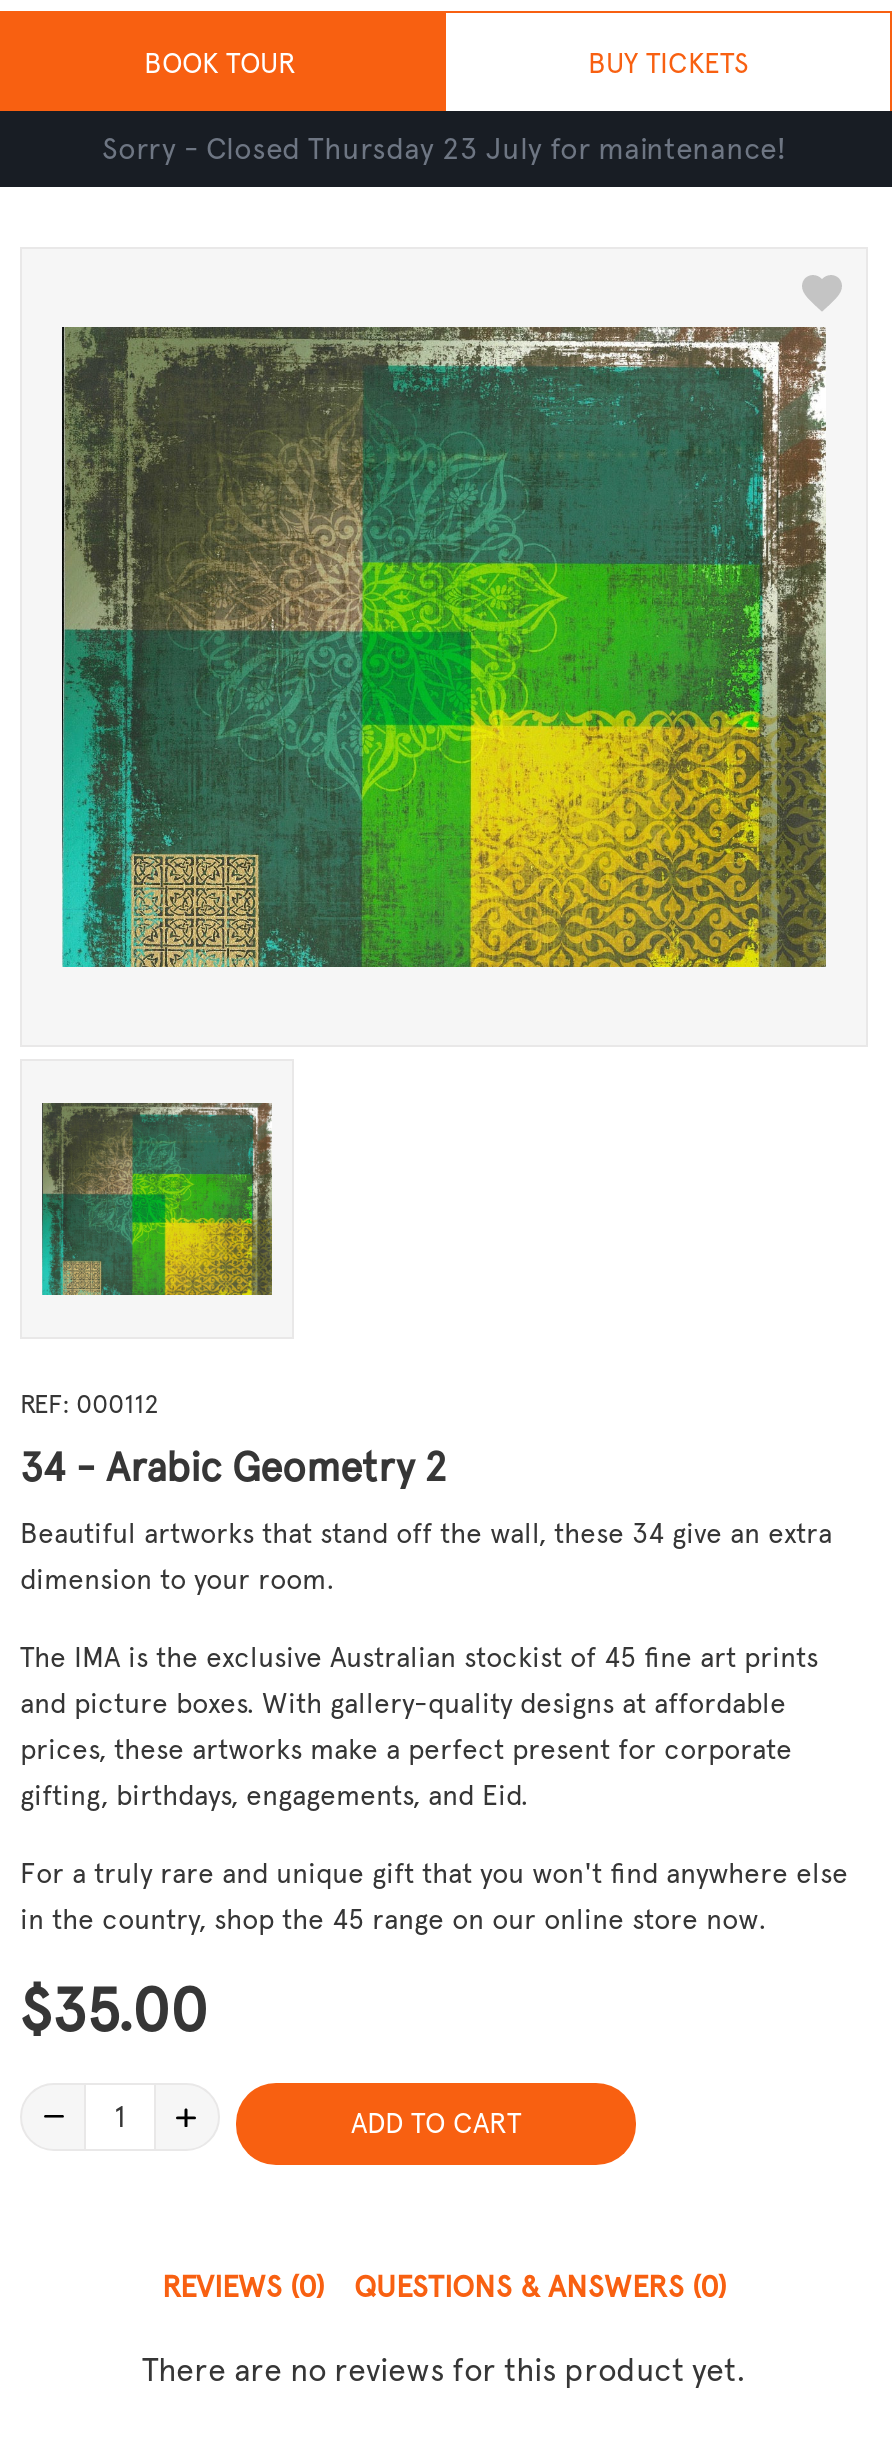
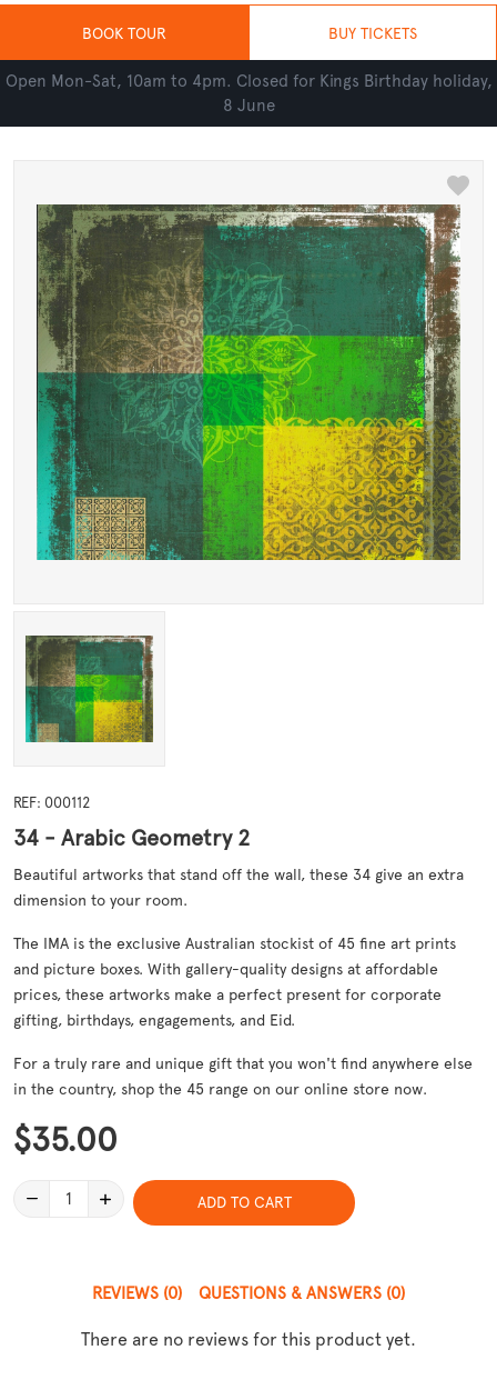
[102,131,786,167] Sorry - Closed Thursday 23 July for maintenance! -> [5,71,492,116] Open Mon-Sat, 10am to 4pm. Closed for Kings Birthday holiday, | 8 June

